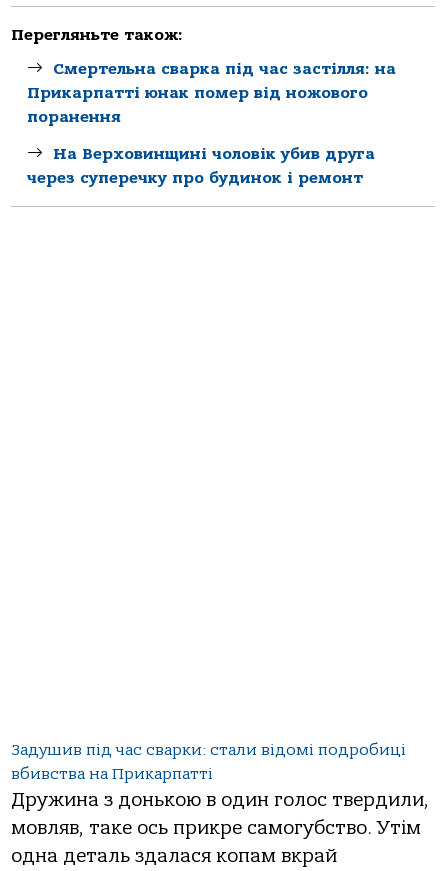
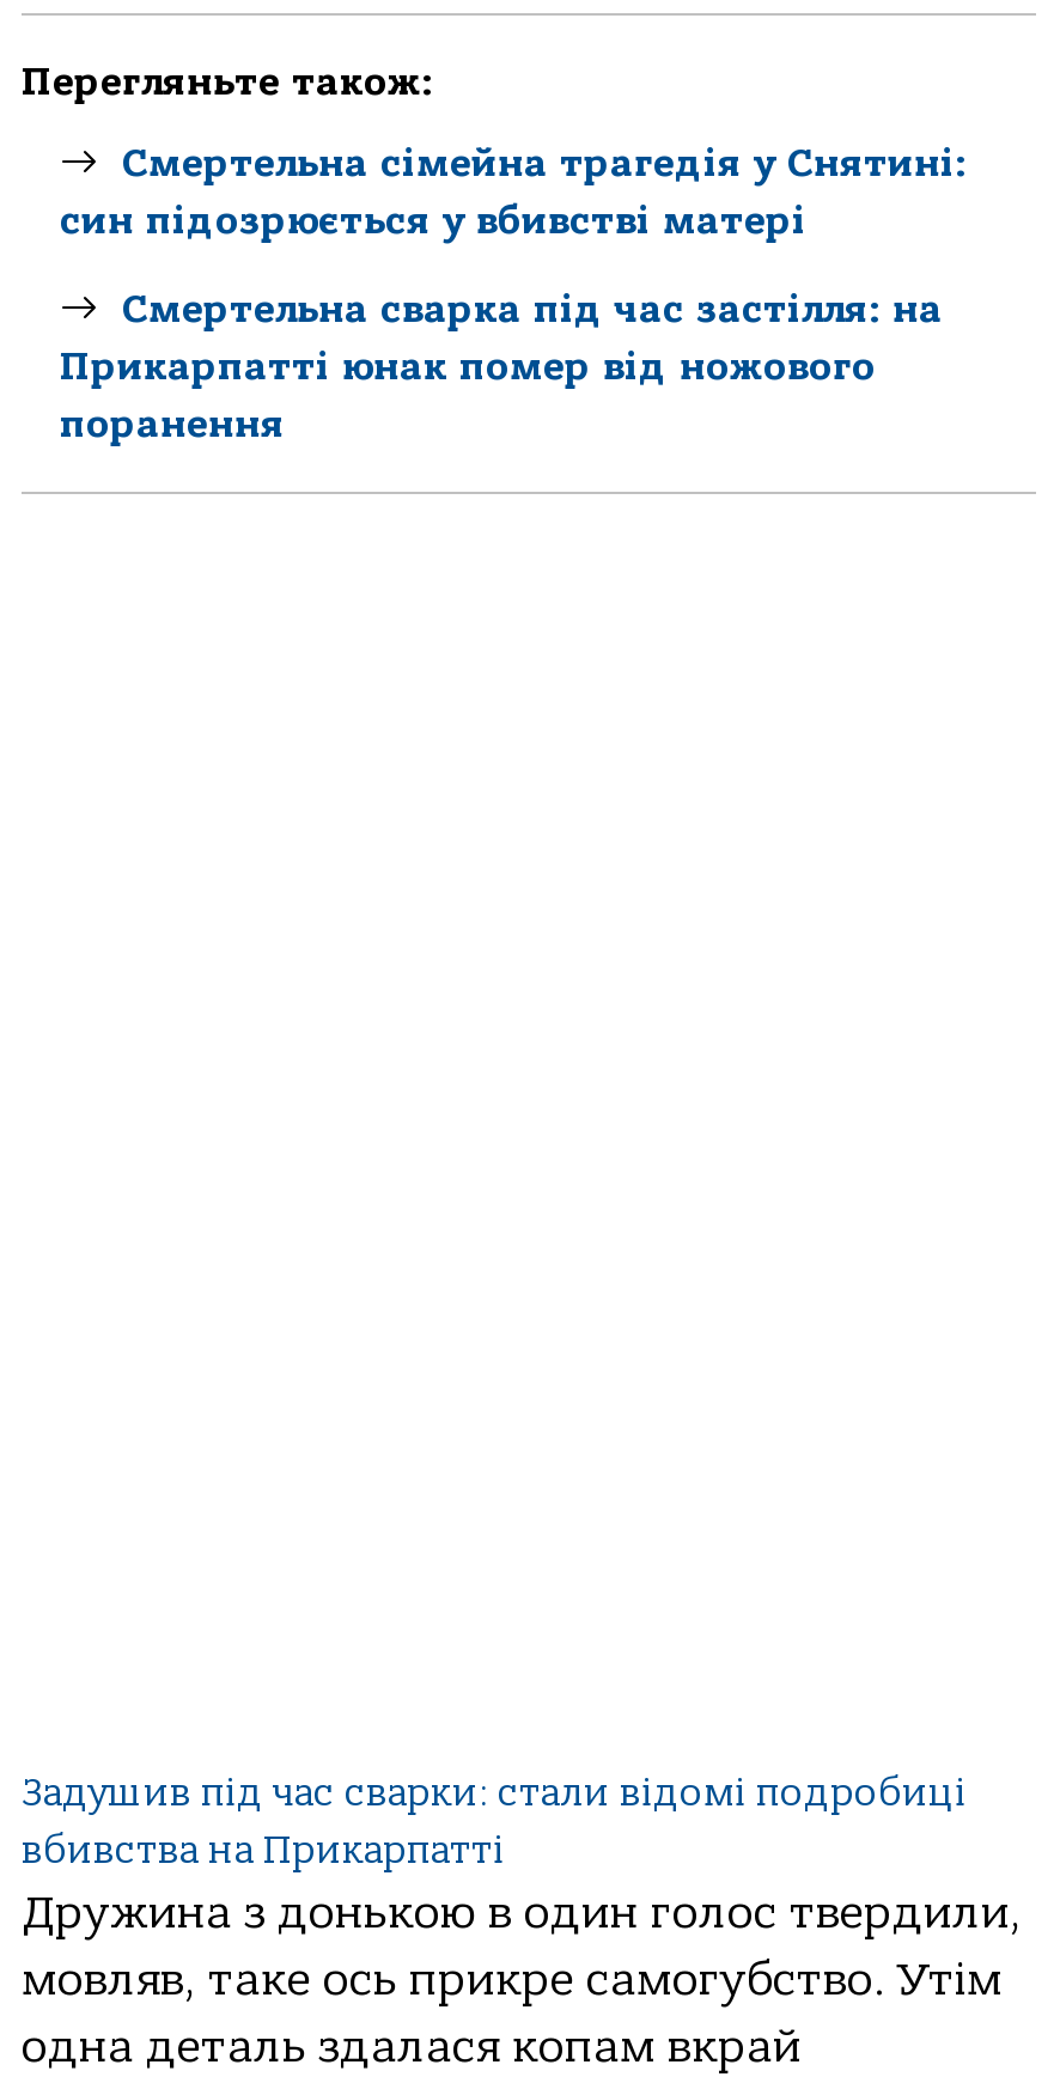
none -> [60,142,967,242] Смертельна сімейна трагедія у Снятині: | син підозрюється у вбивстві матері
moved [27,60,396,126] -> [60,287,943,445]: Смертельна сварка під час застілля: на | Прикарпатті юнак помер від ножового | поранення
[27,145,375,187] На Верховинщині чоловік убив друга | через суперечку про будинок і ремонт -> none

